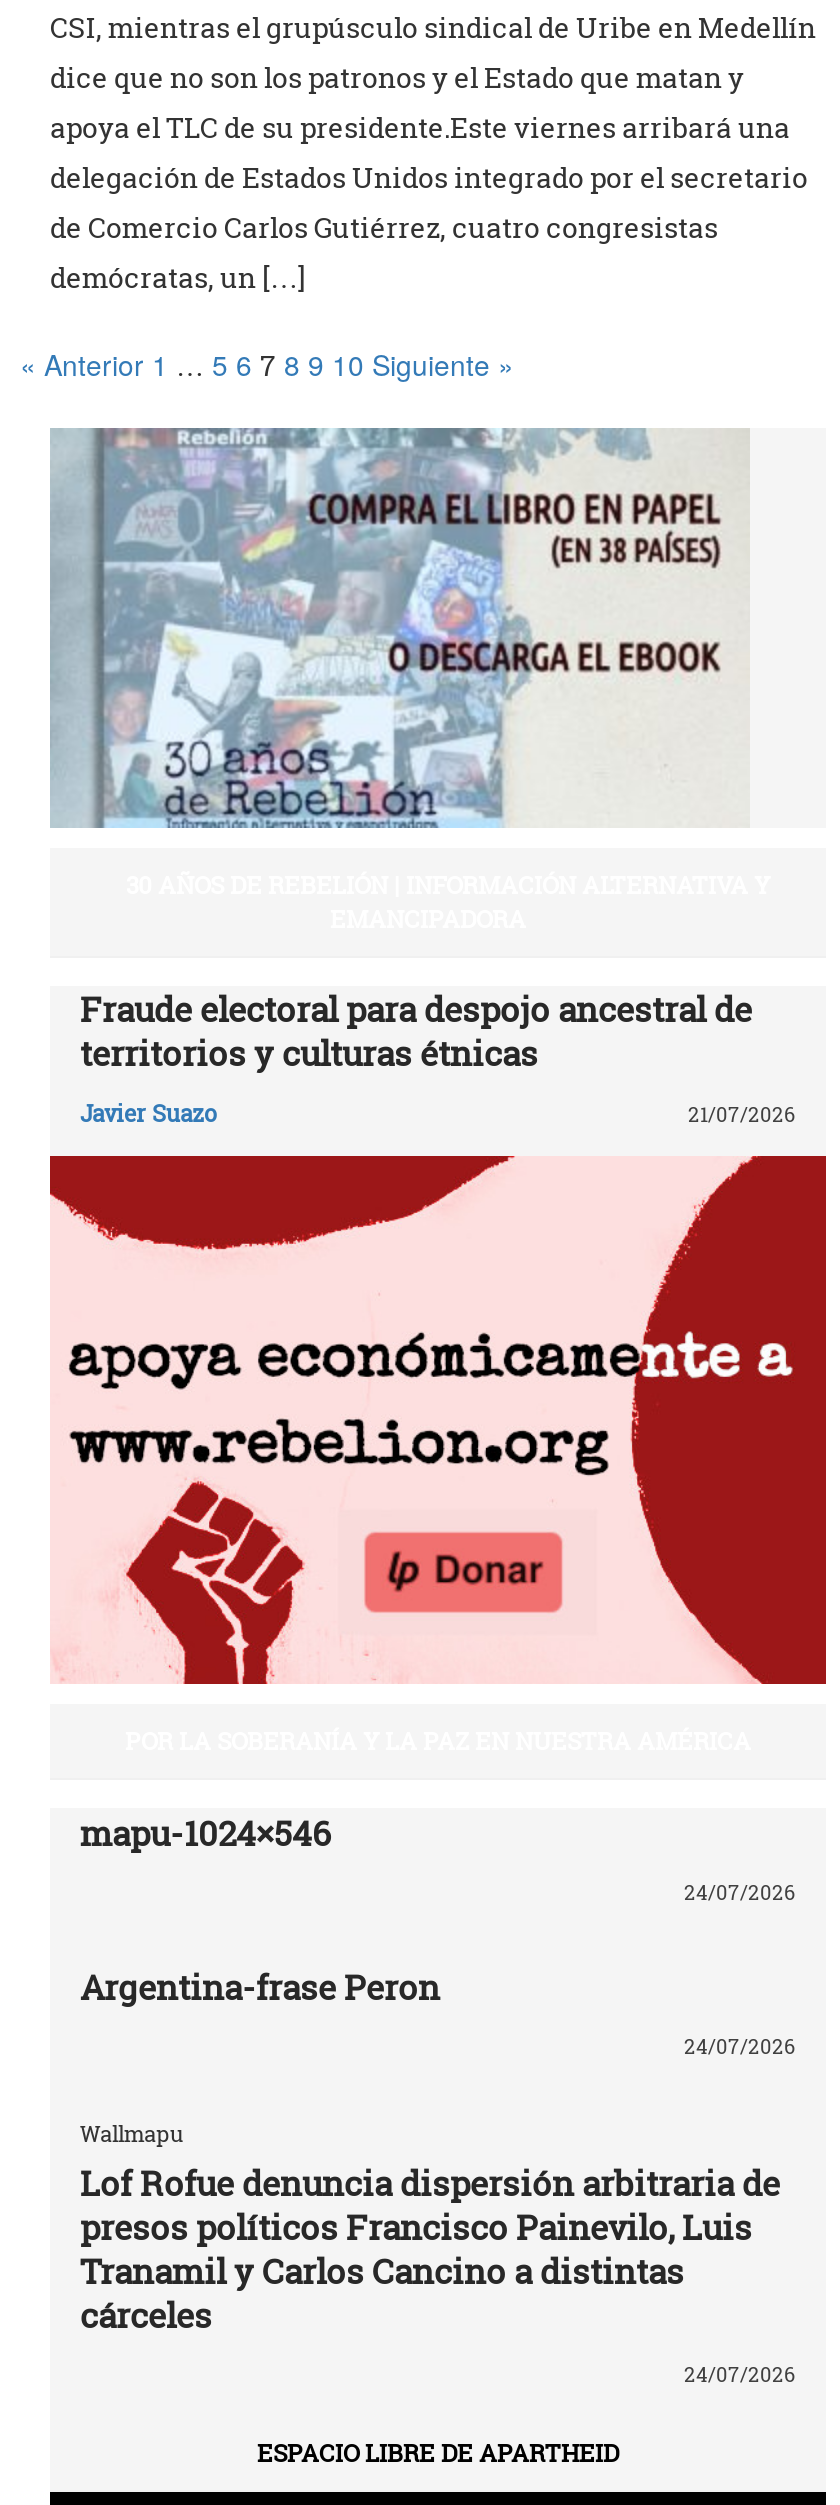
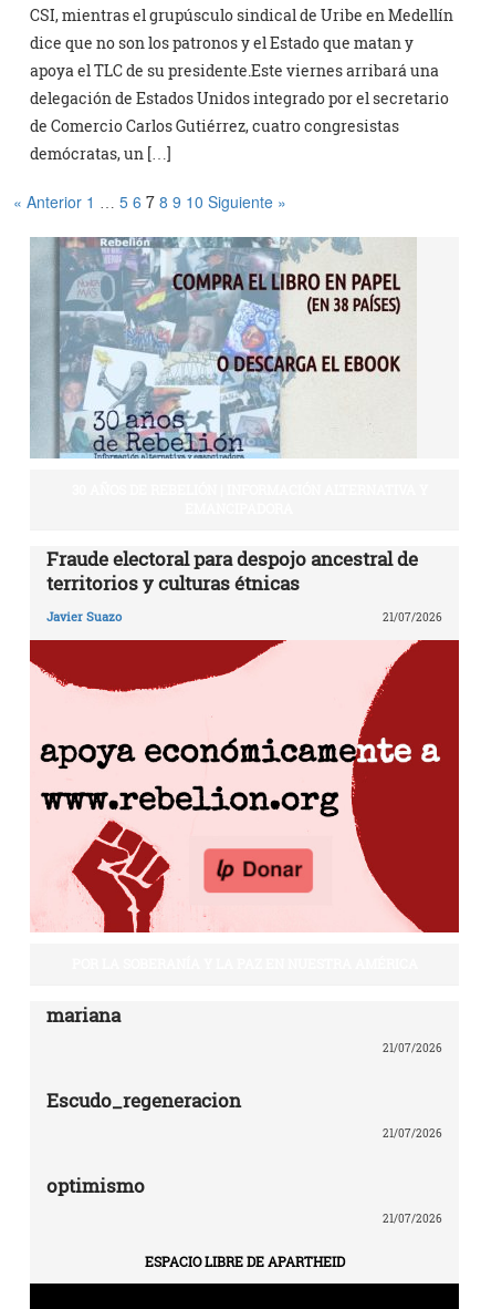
[80,1810,332,1856] mapu-1024×546 -> [46,1002,121,1028] mariana
[684,1881,796,1907] 24/07/2026 -> [383,1041,442,1056] 21/07/2026
[80,1964,440,2010] Argentina-frase Peron -> [46,1087,241,1113] Escudo_regeneracion
[684,2035,796,2061] 24/07/2026 -> [383,1127,442,1141] 21/07/2026
[80,2118,780,2338] Wallmapu | Lof Rofue denuncia dispersión arbitraria de | presos políticos Francisco Painevilo, Luis | Tranamil y Carlos Cancino a distintas | cárceles -> [46,1173,145,1198] optimismo
[684,2363,796,2389] 24/07/2026 -> [383,1212,442,1226] 21/07/2026

